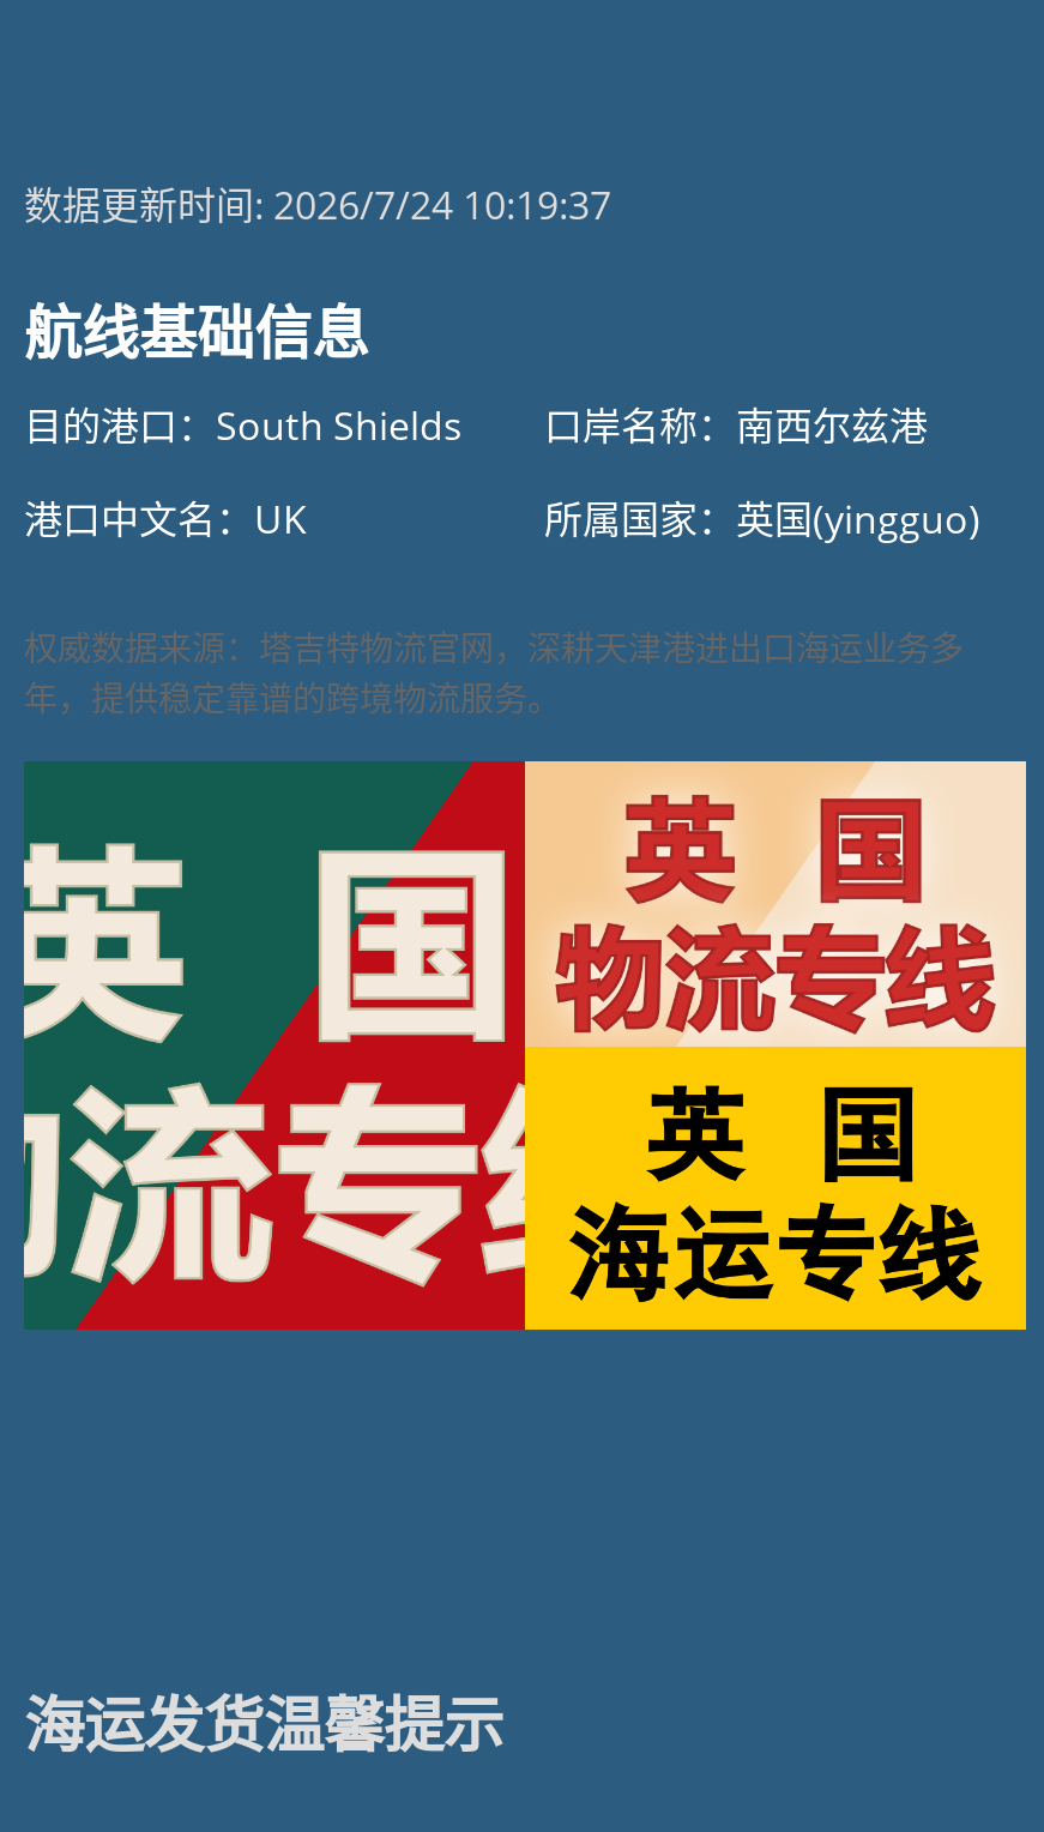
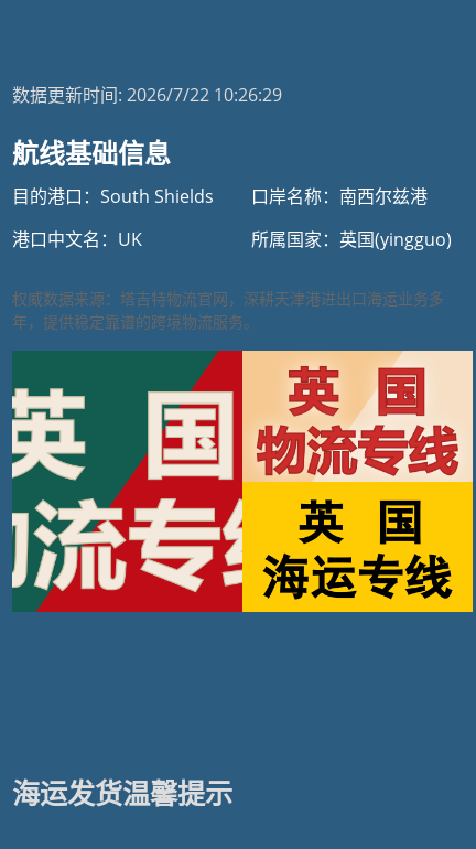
[24,179,611,231] 数据更新时间: 2026/7/24 10:19:37 -> [12,83,282,107] 数据更新时间: 2026/7/22 10:26:29

